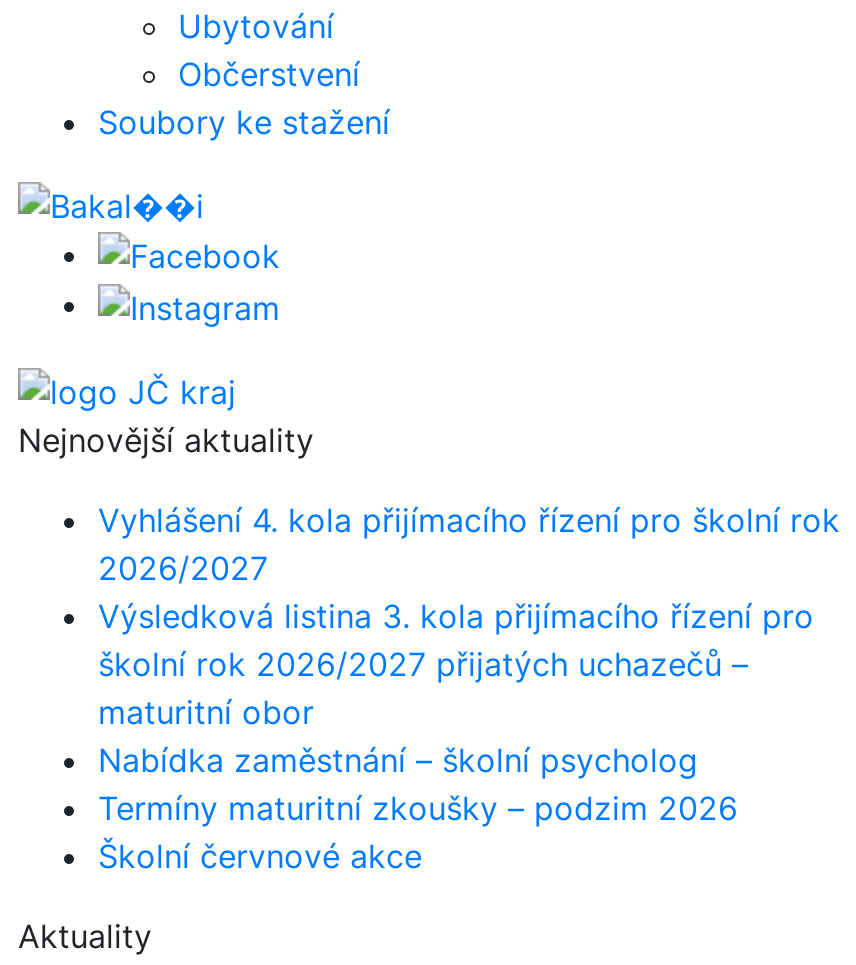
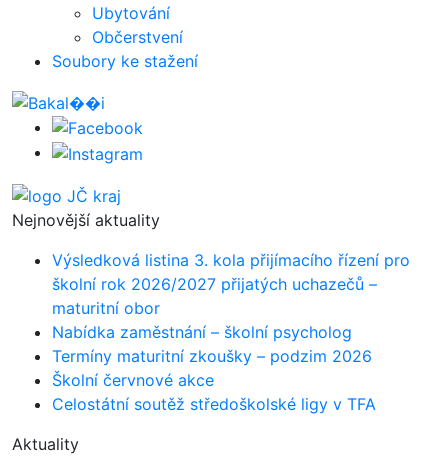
[98,499,840,587] Vyhlášení 4. kola přijímacího řízení pro školní rok | 2026/2027 -> none
moved [98,595,814,875] -> [52,250,410,390]: Výsledková listina 3. kola přijímacího řízení pro | školní rok 2026/2027 přijatých uchazečů – | maturitní obor | Nabídka zaměstnání – školní psycholog | Termíny maturitní zkoušky – podzim 2026 | Školní červnové akce
none -> [52,394,376,414] Celostátní soutěž středoškolské ligy v TFA

